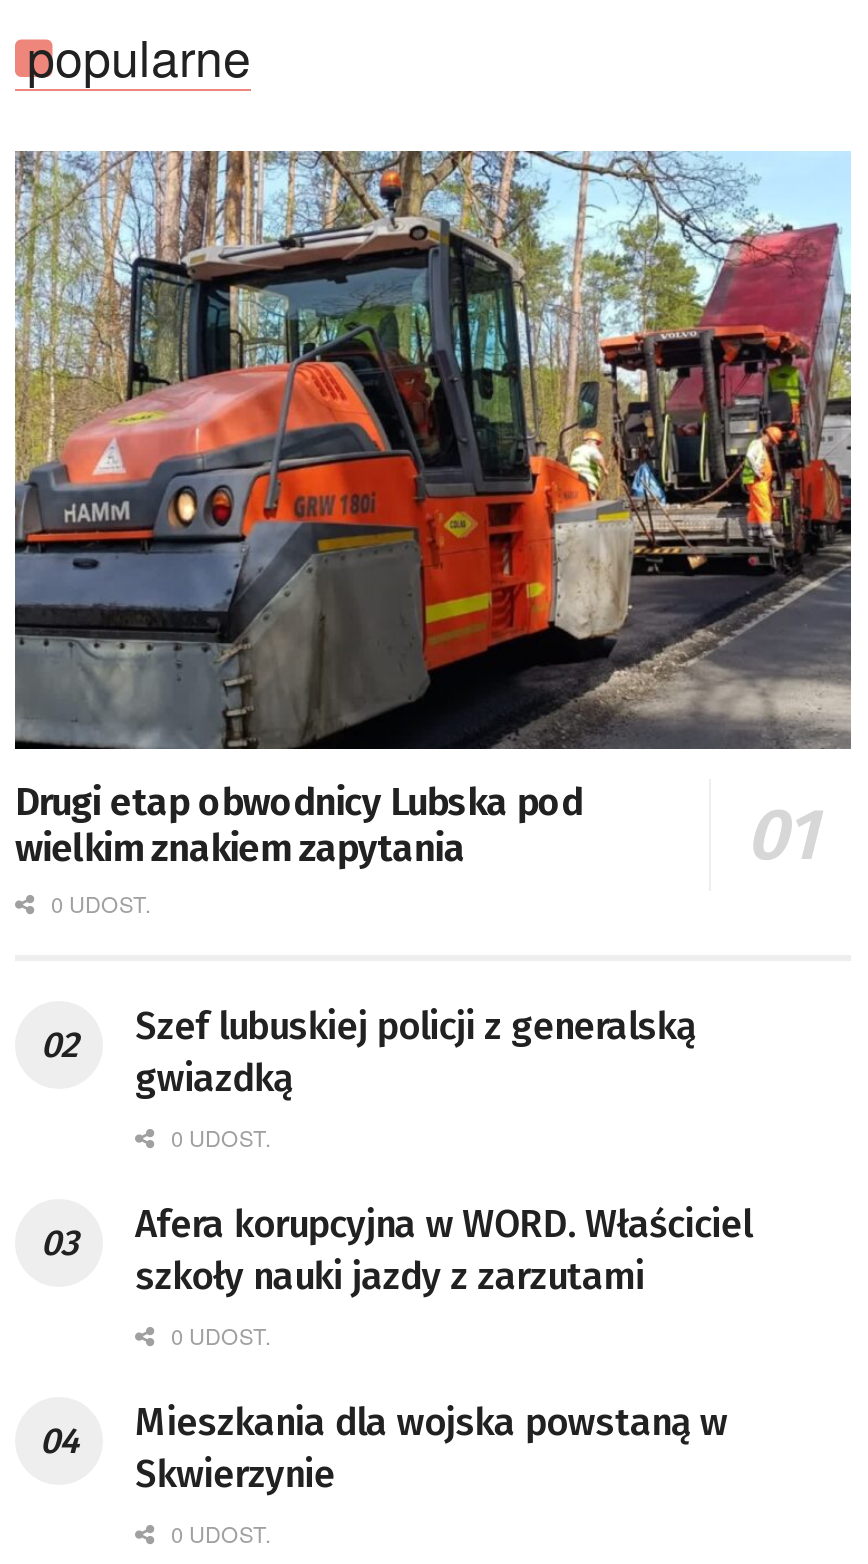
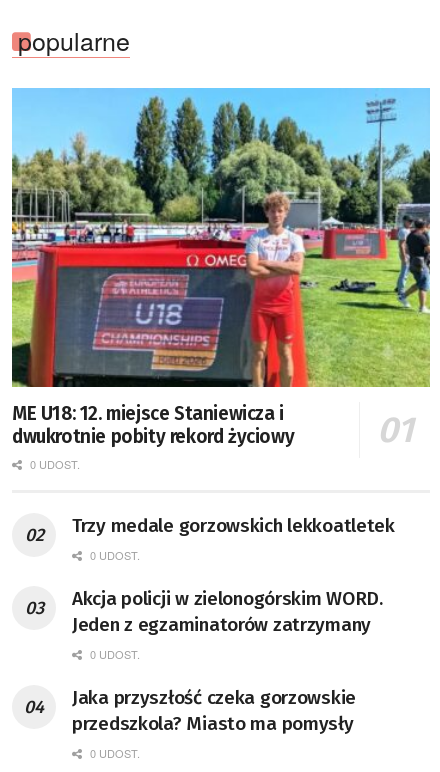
[13,149,853,871] [image] | Drugi etap obwodnicy Lubska pod | wielkim znakiem zapytania -> [11,87,431,448] [image] | ME U18: 12. miejsce Staniewicza i | dwukrotnie pobity rekord życiowy
[135,1003,695,1101] Szef lubuskiej policji z generalską | gwiazdką -> [72,514,395,537] Trzy medale gorzowskich lekkoatletek
[135,1201,751,1299] Afera korupcyjna w WORD. Właściciel | szkoły nauki jazdy z zarzutami -> [72,587,383,636] Akcja policji w zielonogórskim WORD. | Jeden z egzaminatorów zatrzymany
[135,1399,727,1497] Mieszkania dla wojska powstaną w | Skwierzynie -> [72,686,356,735] Jaka przyszłość czeka gorzowskie | przedszkola? Miasto ma pomysły

